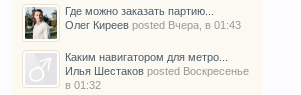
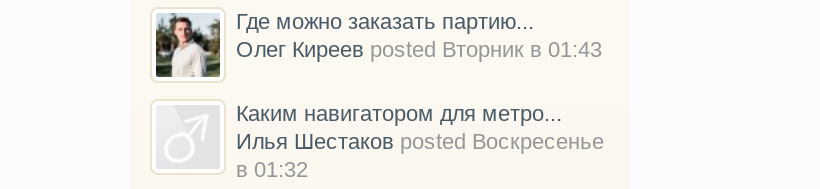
[65,19,241,31] Олег Киреев posted Вчера, в 01:43 -> [236,37,602,61] Олег Киреев posted Вторник в 01:43

